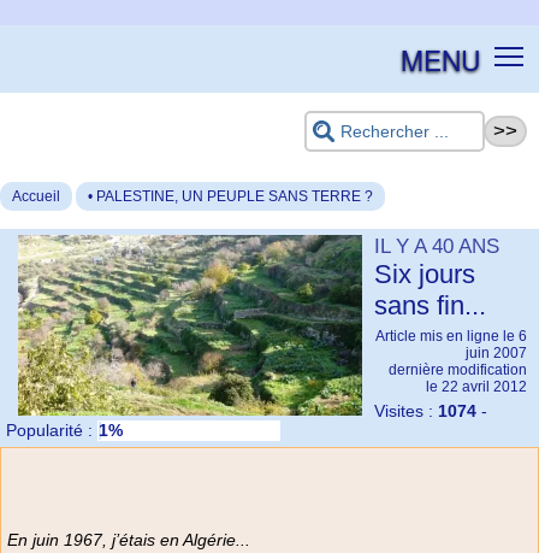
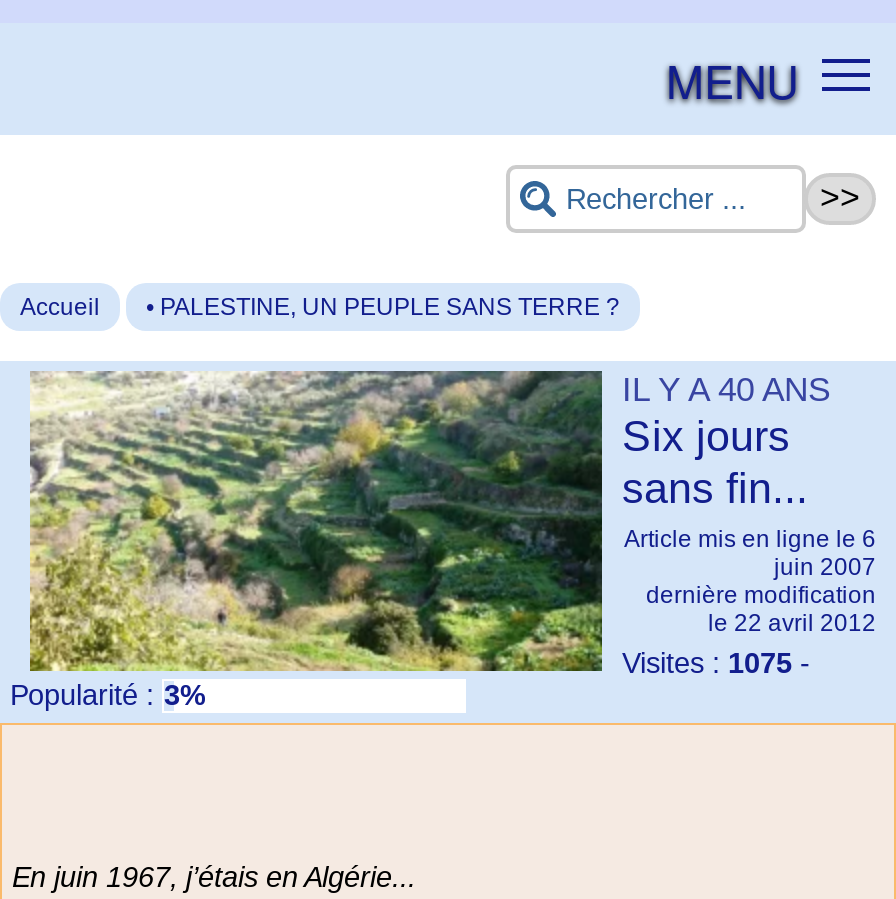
[374,401,487,421] Visites : 1074 - -> [622,647,810,679] Visites : 1075 -
[6,421,123,440] Popularité : 1% -> [10,679,204,711] Popularité : 3%

